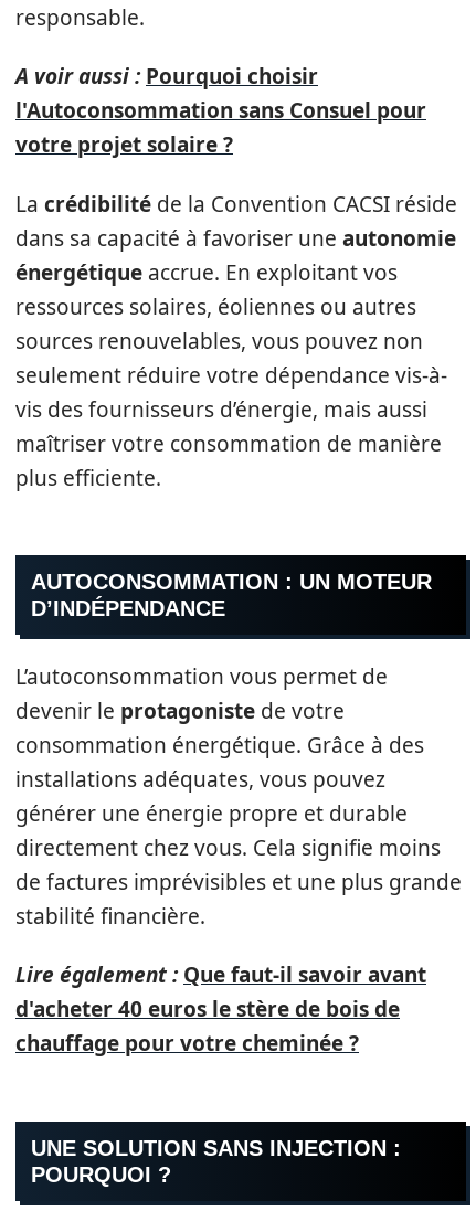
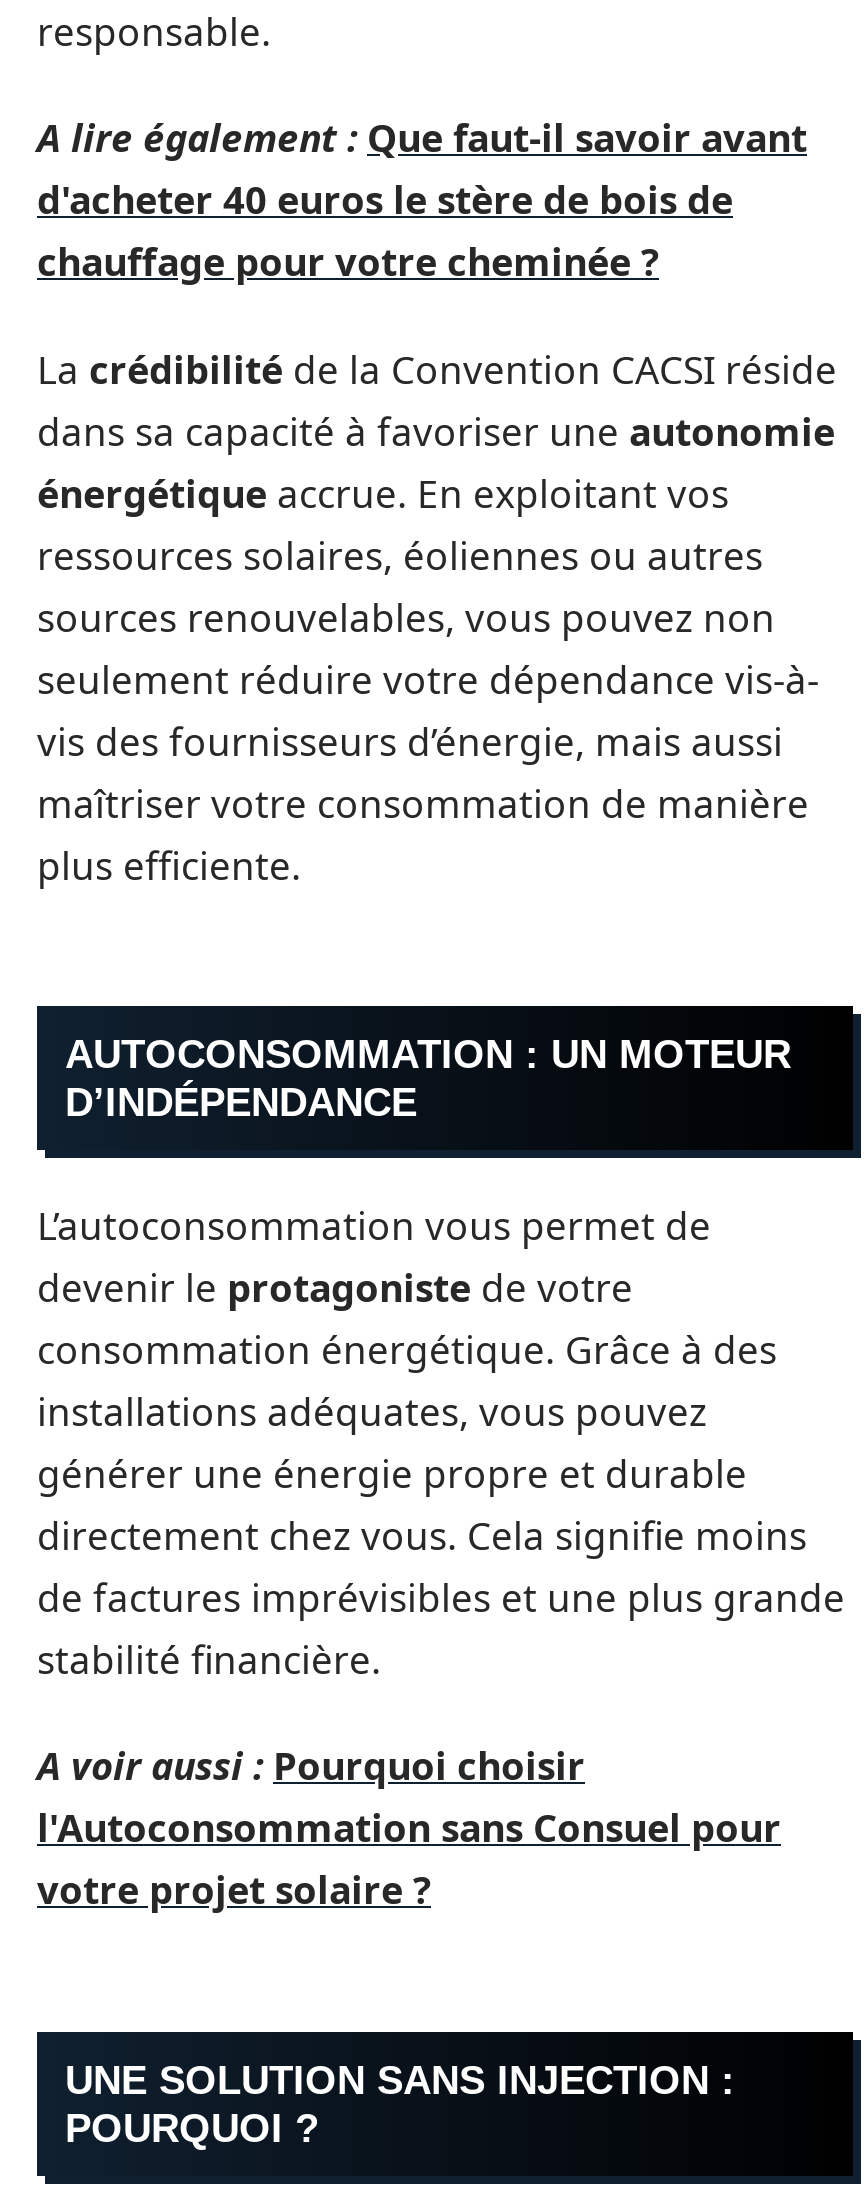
none -> [37,112,807,164] A lire également : Que faut-il savoir avant
moved [15,62,426,159] -> [37,1740,781,1916]: A voir aussi : Pourquoi choisir | l'Autoconsommation sans Consuel pour | votre projet solaire ?
[15,960,426,989] Lire également : Que faut-il savoir avant -> none
moved [15,995,400,1058] -> [37,174,733,288]: d'acheter 40 euros le stère de bois de | chauffage pour votre cheminée ?

